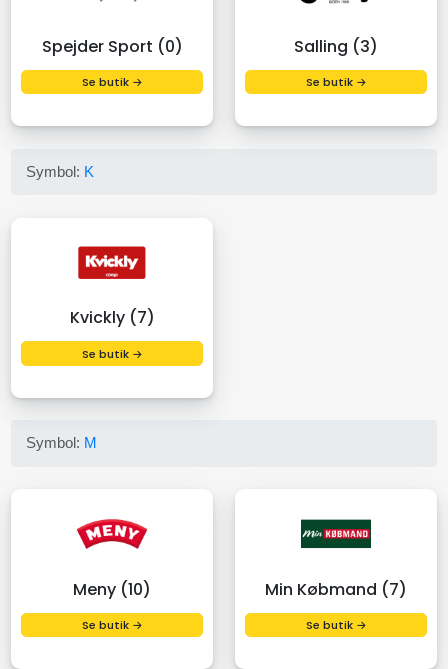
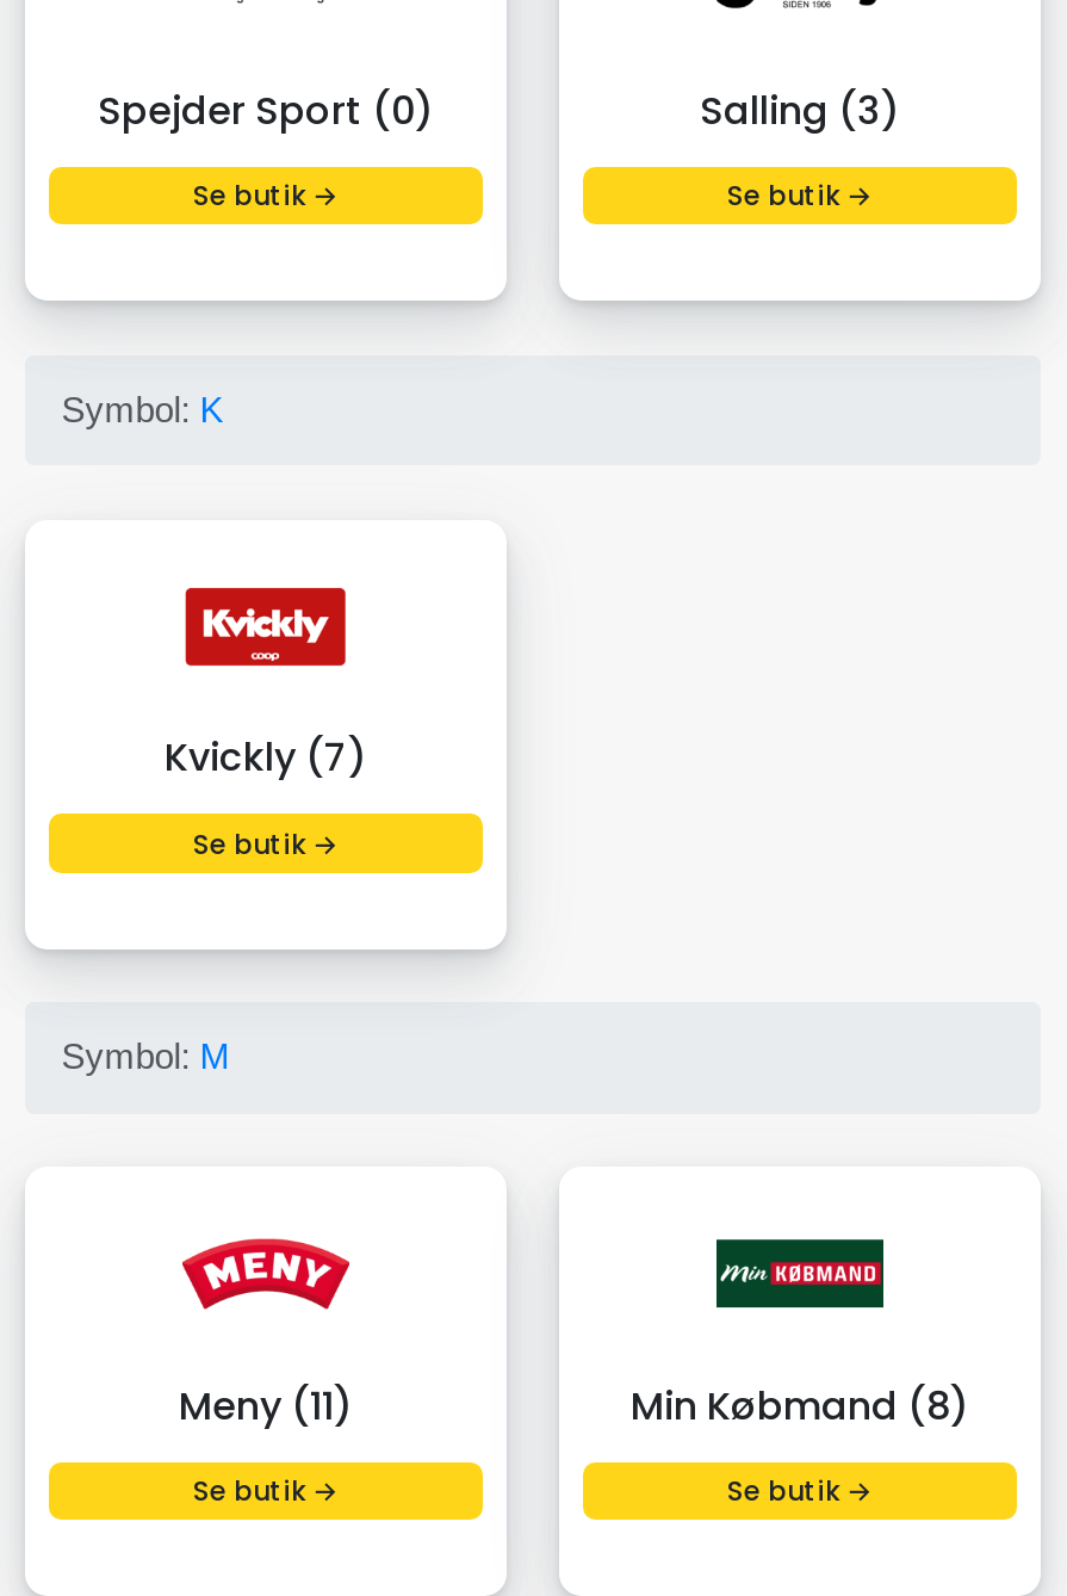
[73,577,151,600] Meny (10) -> [179,1378,353,1433] Meny (11)
[265,577,407,600] Min Købmand (7) -> [631,1378,969,1433] Min Købmand (8)

